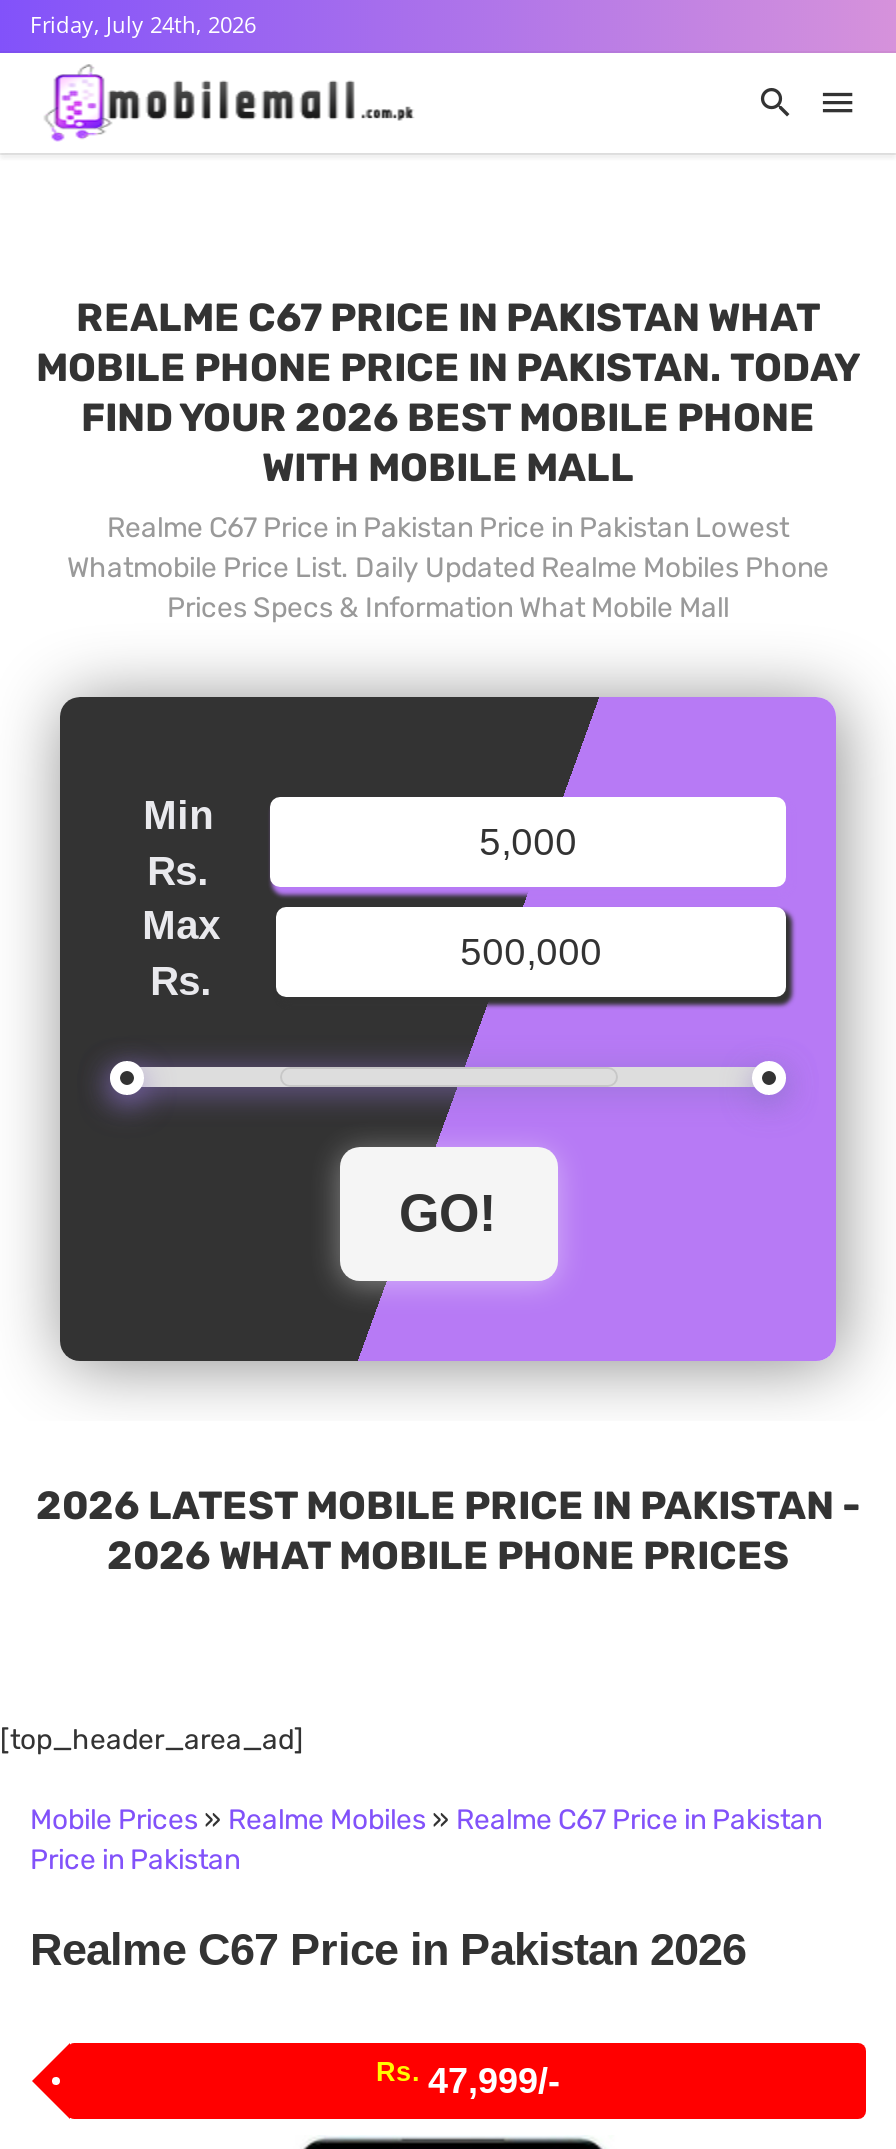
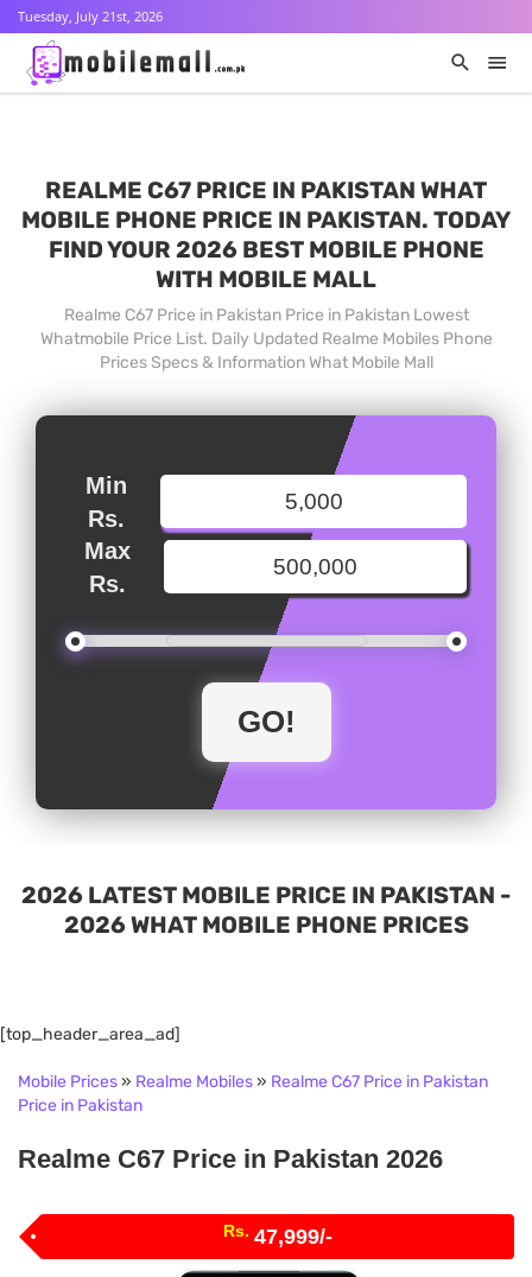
[30,9,256,39] Friday, July 24th, 2026 -> [18,7,163,25] Tuesday, July 21st, 2026

